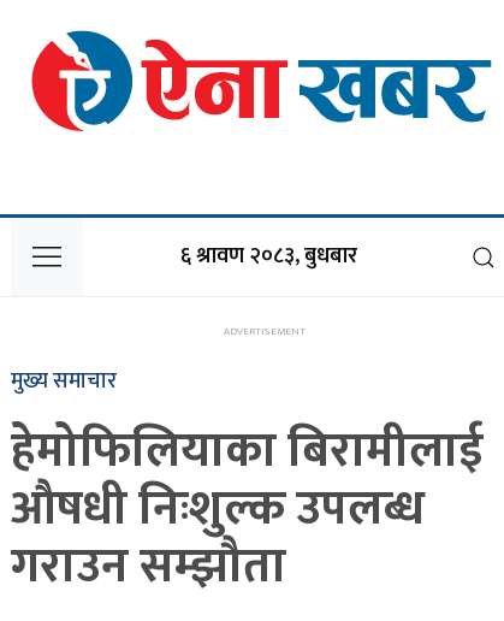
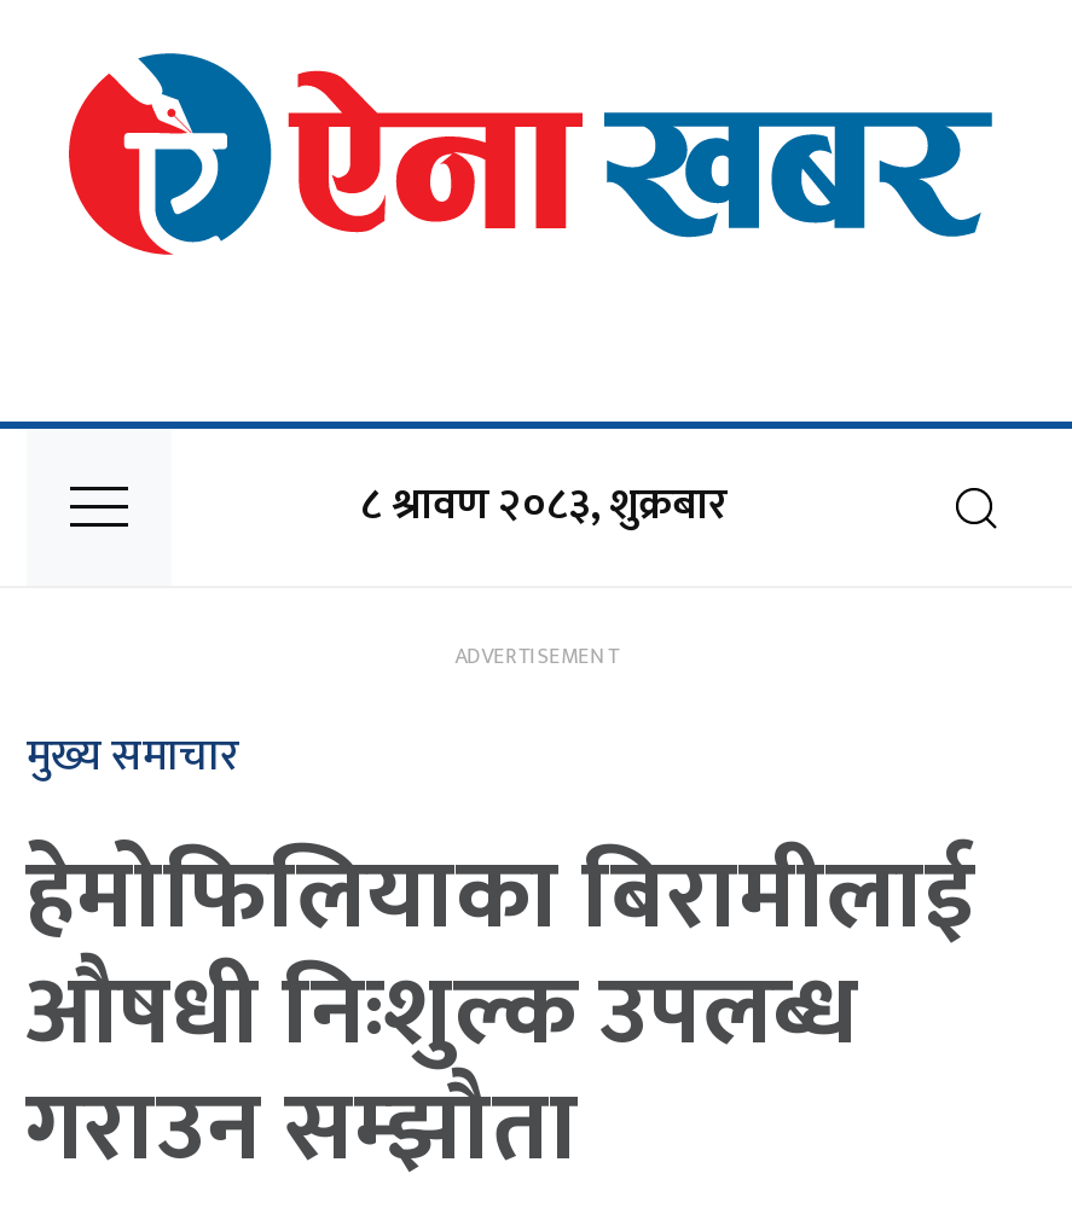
[180,239,357,275] ६ श्रावण २०८३, बुधबार -> [360,470,728,543] ८ श्रावण २०८३, शुक्रबार

